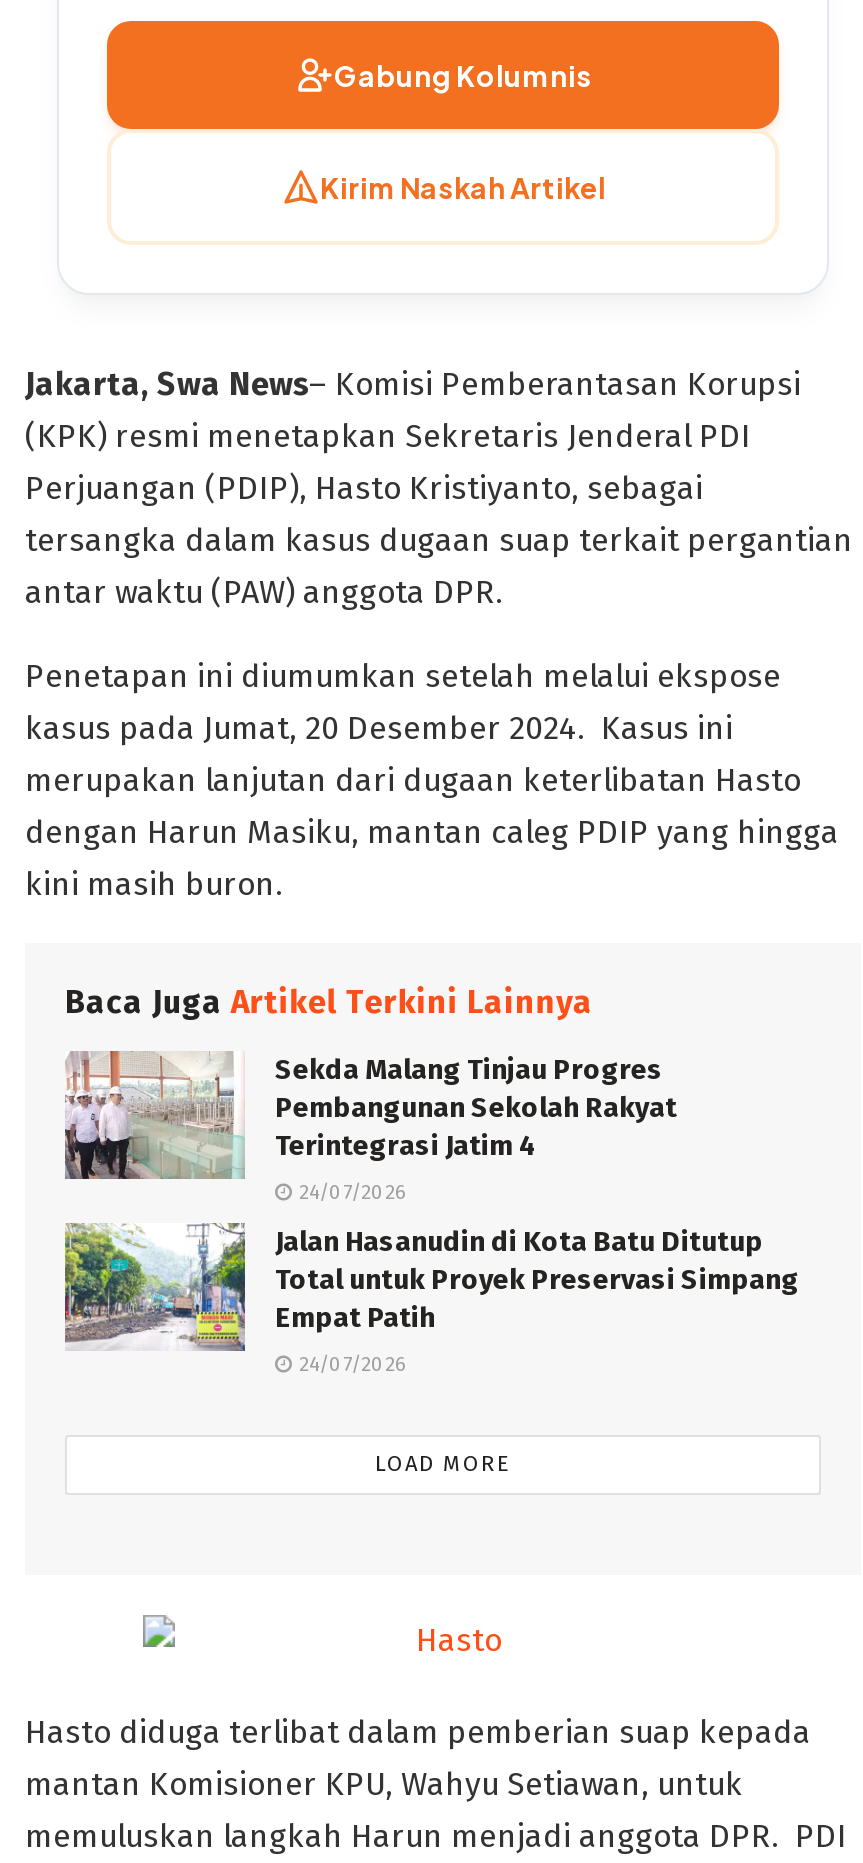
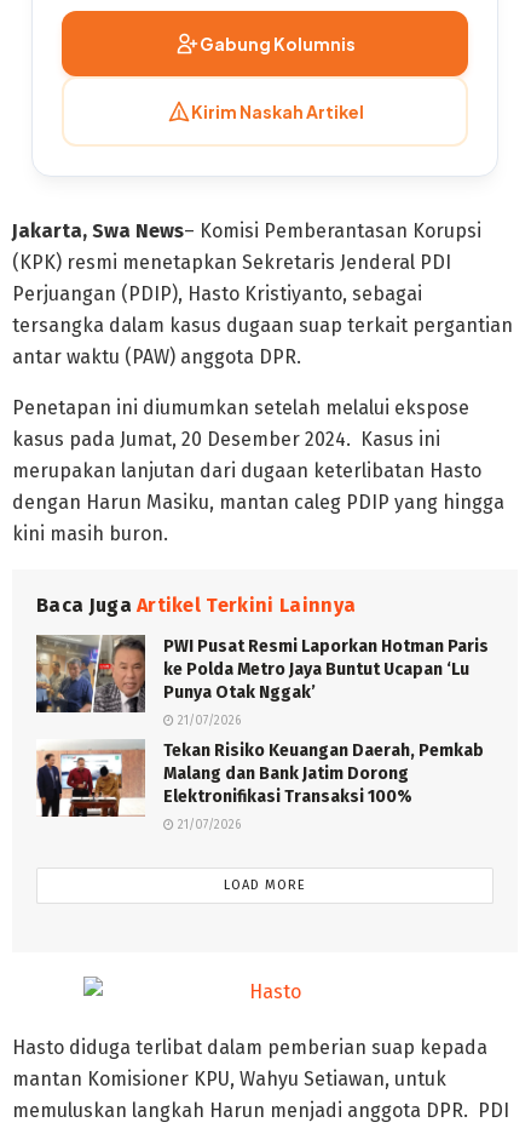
[65,1051,677,1181] [image] | Sekda Malang Tinjau Progres | Pembangunan Sekolah Rakyat | Terintegrasi Jatim 4 -> [35,634,489,714] [image] | PWI Pusat Resmi Laporkan Hotman Paris | ke Polda Metro Jaya Buntut Ucapan ‘Lu | Punya Otak Nggak’
[293,1181,405,1205] 24/07/2026 -> [174,713,241,728] 21/07/2026
[63,1221,799,1351] [image] | Jalan Hasanudin di Kota Batu Ditutup | Total untuk Proyek Preservasi Simpang | Empat Patih -> [36,739,484,818] [image] | Tekan Risiko Keuangan Daerah, Pemkab | Malang dan Bank Jatim Dorong | Elektronifikasi Transaksi 100%
[293,1353,405,1377] 24/07/2026 -> [174,818,241,832] 21/07/2026

